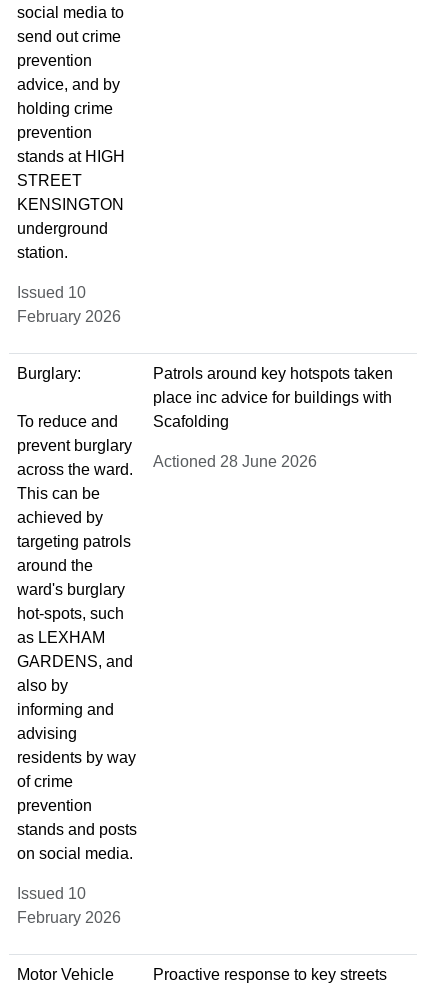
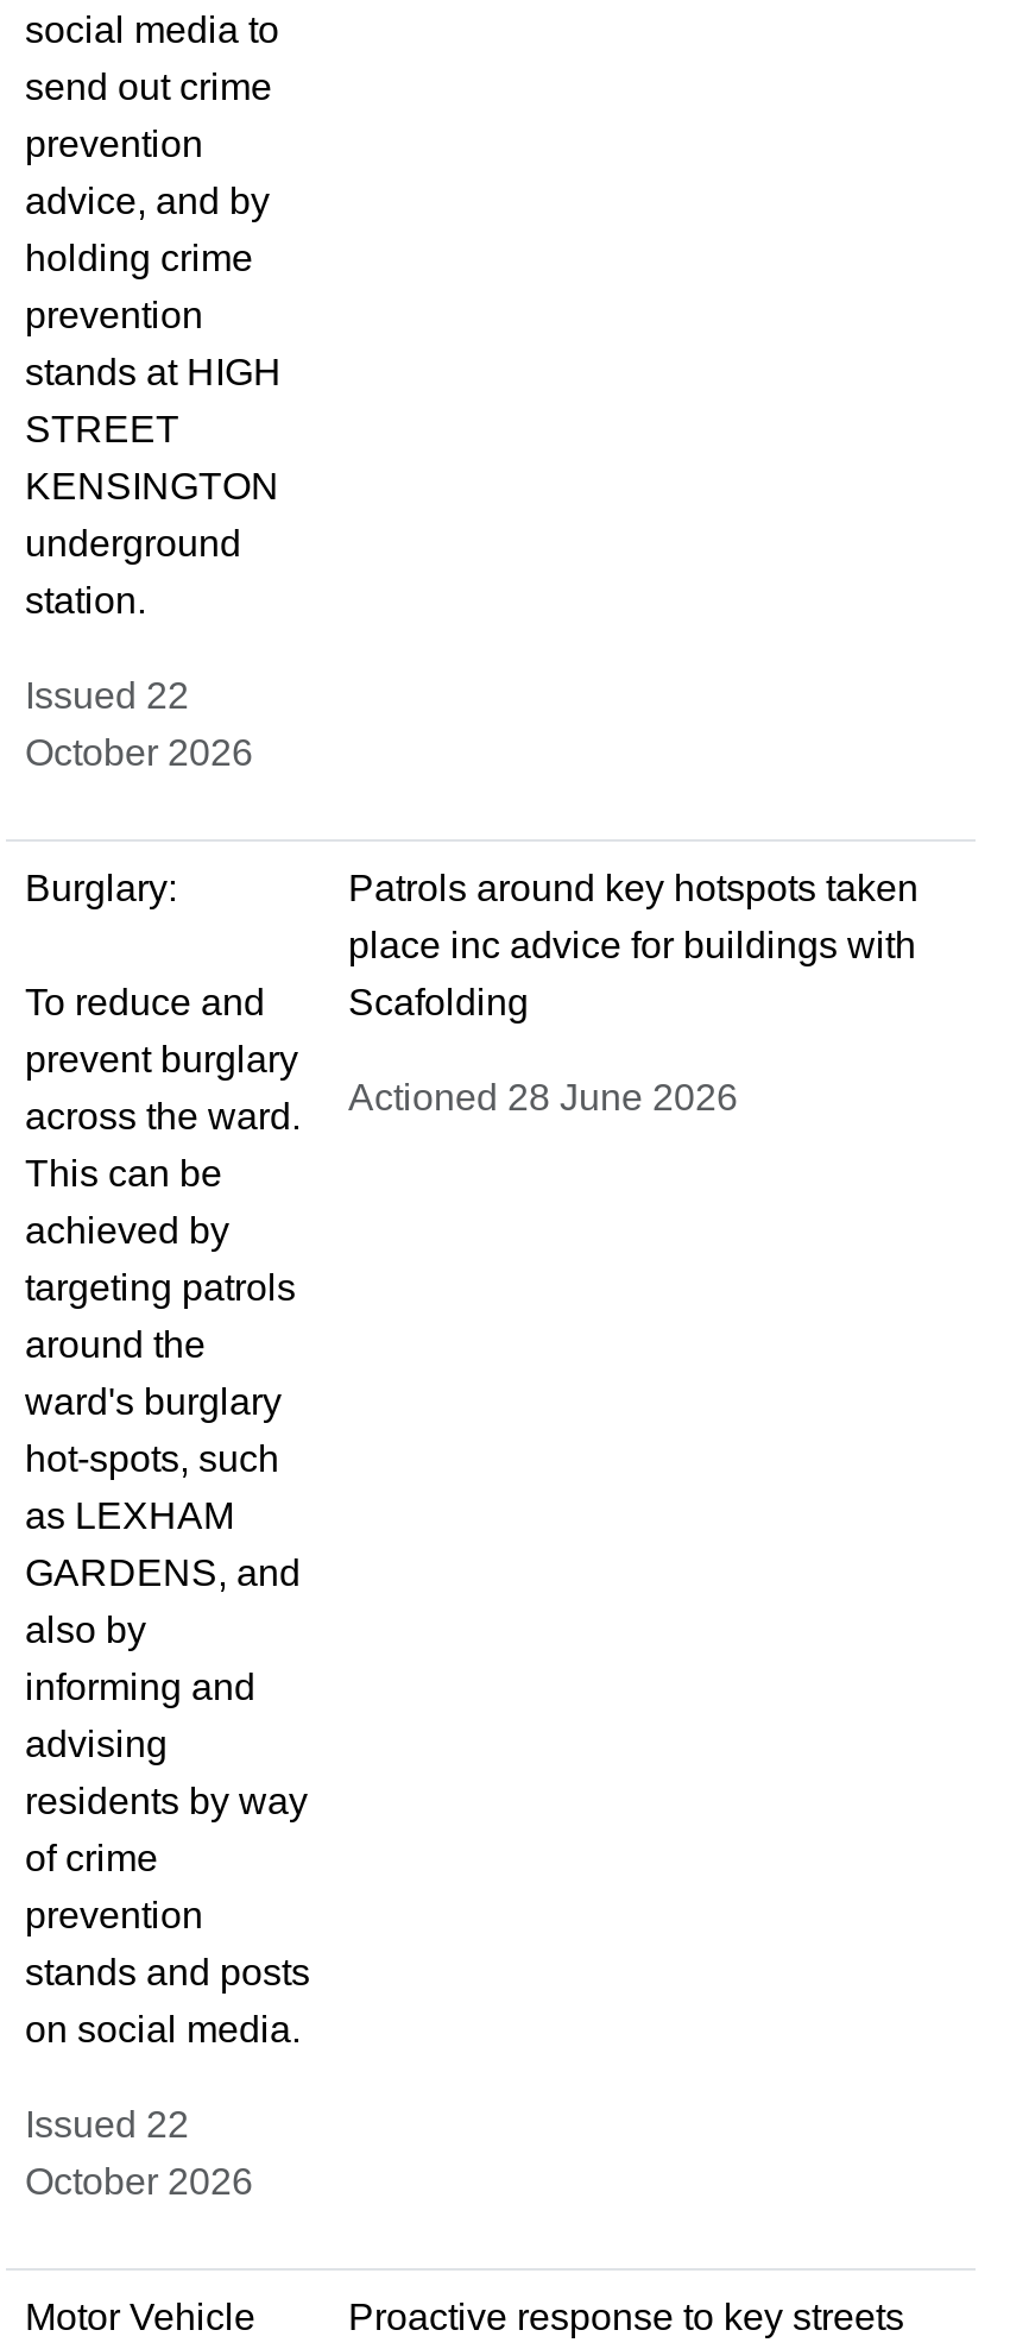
[17,284,121,325] Issued 10 | February 2026 -> [25,675,253,772] Issued 22 | October 2026
[17,885,121,926] Issued 10 | February 2026 -> [25,2104,253,2201] Issued 22 | October 2026

